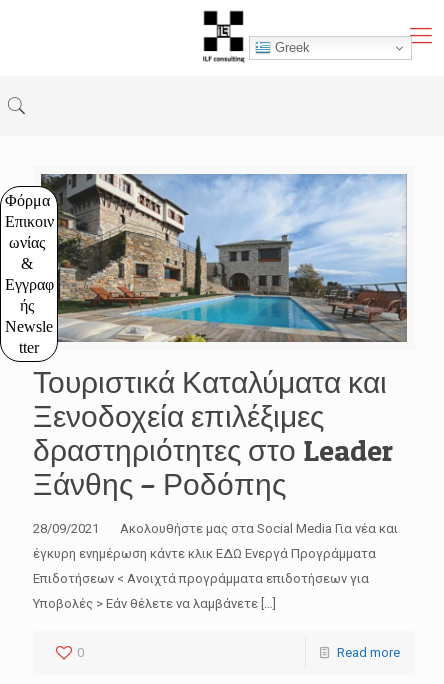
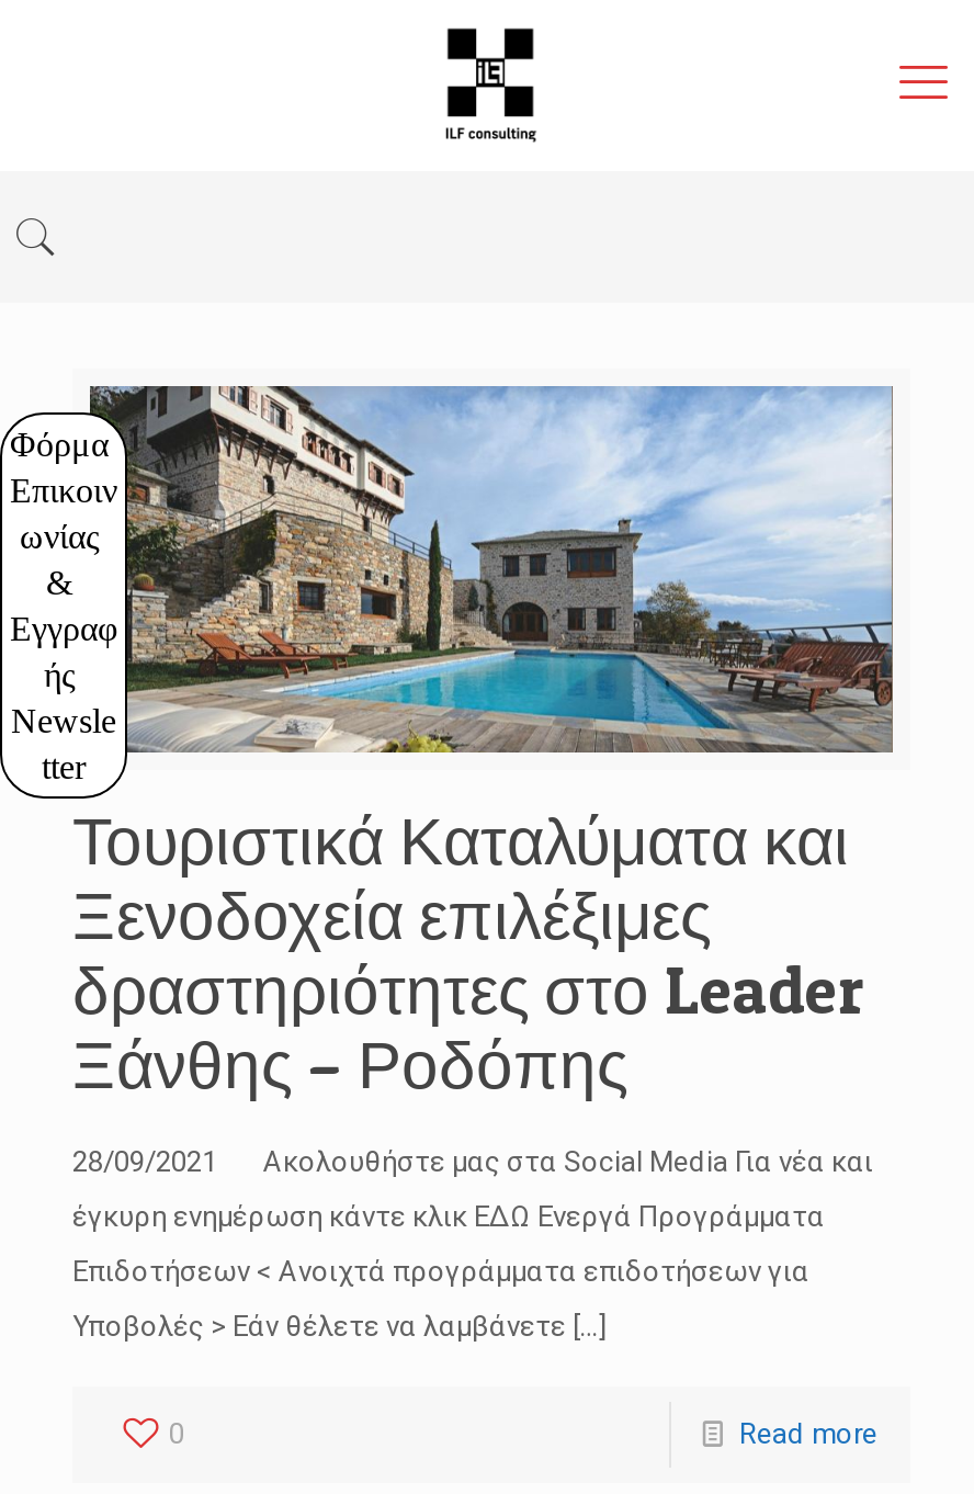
[271,39,310,54] Greek -> none

